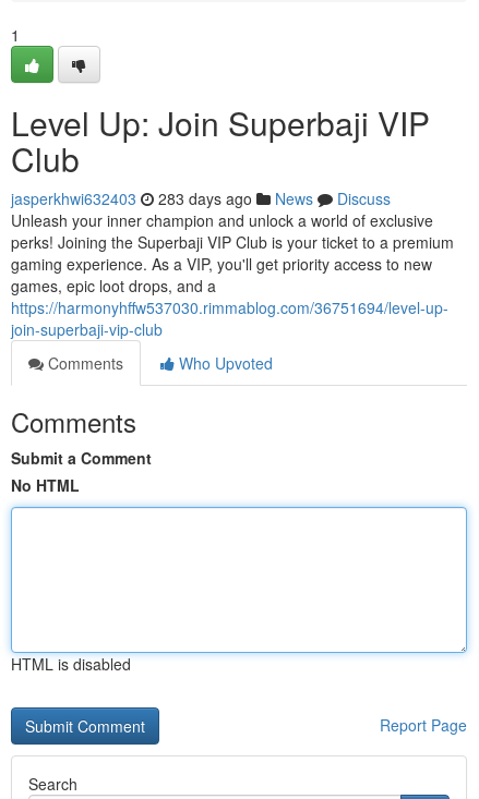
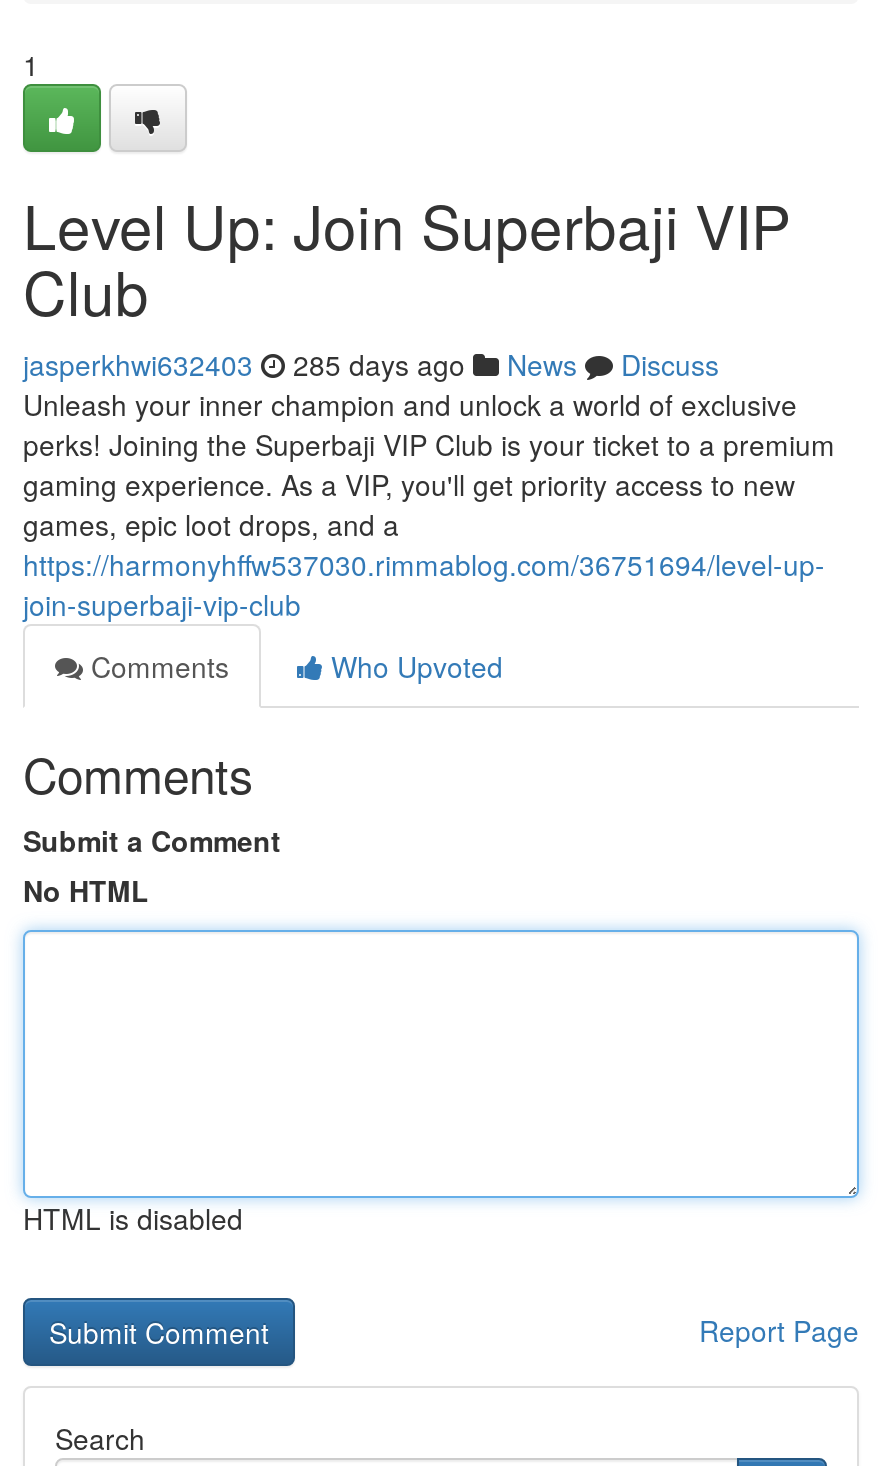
[11,187,391,209] jasperkhwi632403 283 days ago News Discuss -> [23,344,719,384] jasperkhwi632403 285 days ago News Discuss

